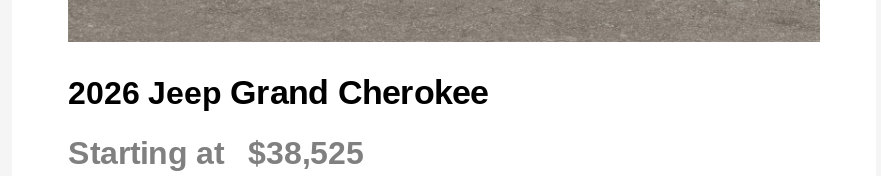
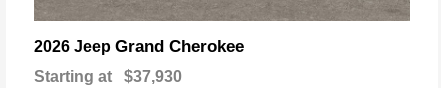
[68,135,364,169] Starting at $38,525 -> [34,67,182,84] Starting at $37,930

